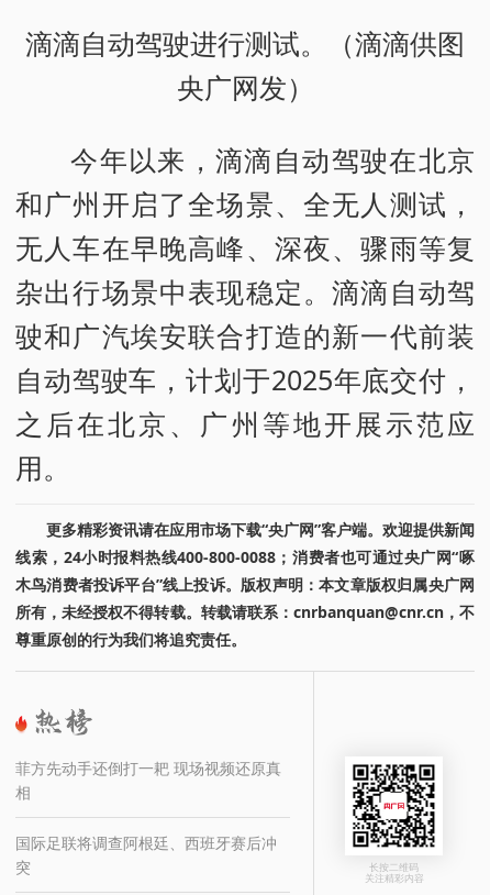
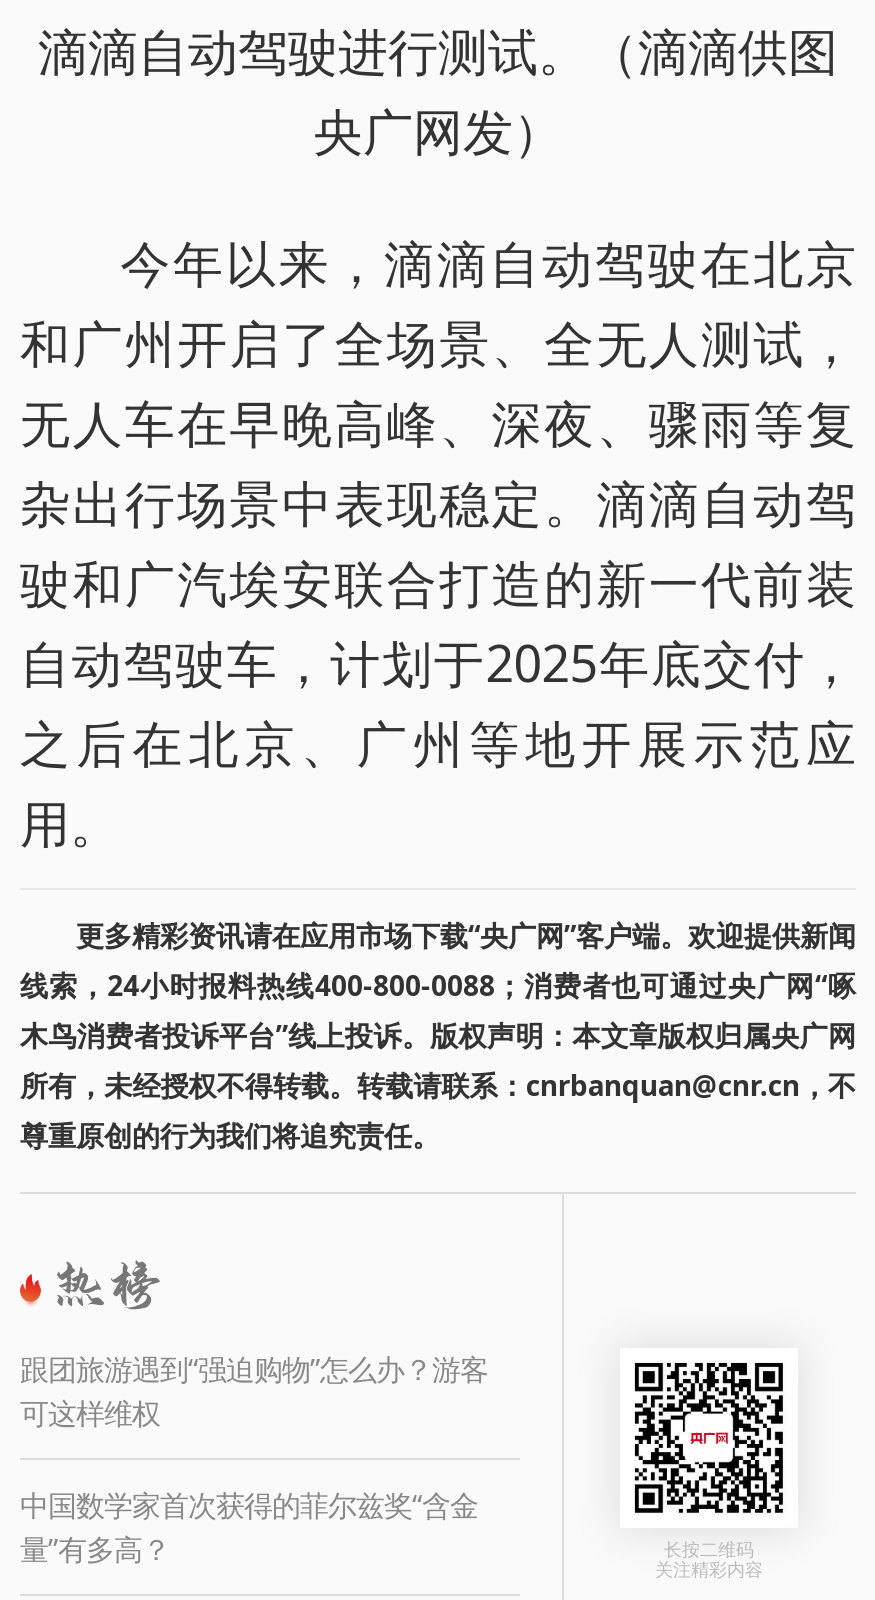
[15,757,281,803] 菲方先动手还倒打一耙 现场视频还原真 | 相 -> [20,1350,488,1432] 跟团旅游遇到“强迫购物”怎么办？游客 | 可这样维权
[15,832,277,877] 国际足联将调查阿根廷、西班牙赛后冲 | 突 -> [20,1486,478,1568] 中国数学家首次获得的菲尔兹奖“含金 | 量”有多高？

